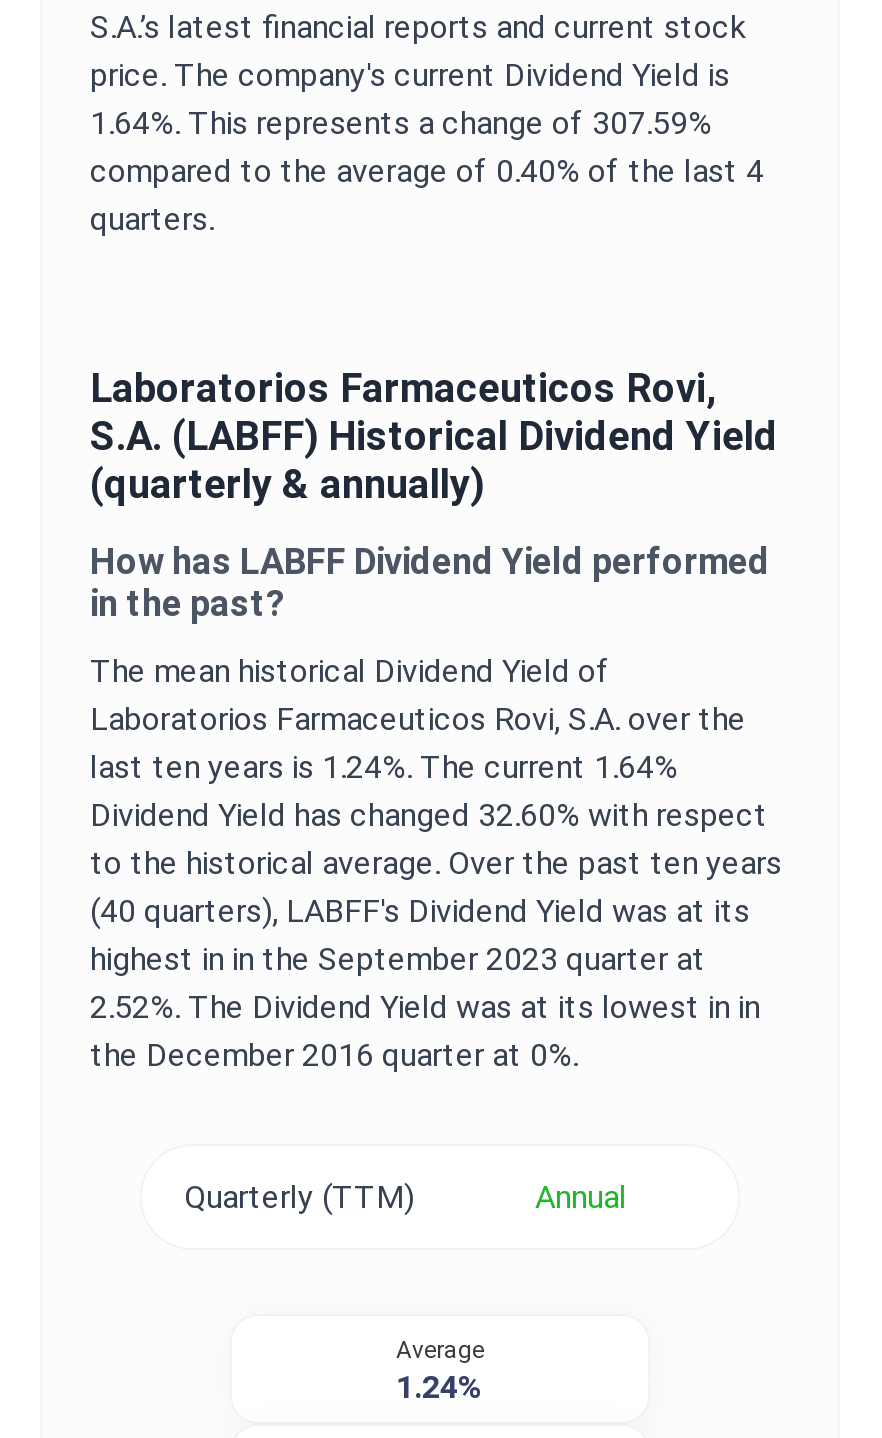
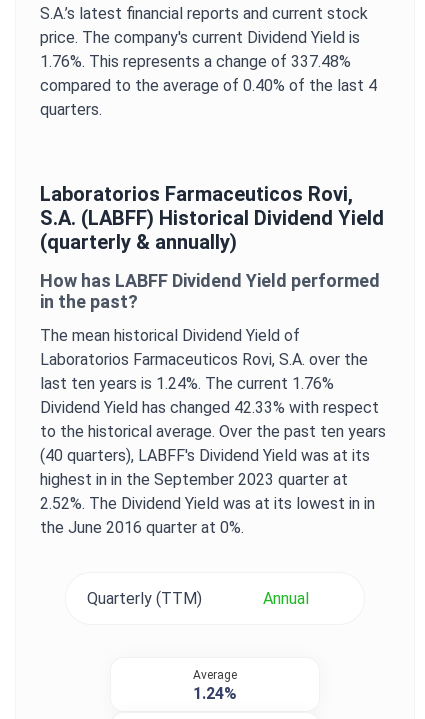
[90,104,712,142] 1.64%. This represents a change of 307.59% -> [40,52,351,71] 1.76%. This represents a change of 337.48%
[90,748,678,786] last ten years is 1.24%. The current 1.64% -> [40,374,334,393] last ten years is 1.24%. The current 1.76%
[90,796,768,834] Dividend Yield has changed 32.60% with respect -> [40,398,379,417] Dividend Yield has changed 42.33% with respect
[90,1036,578,1074] the December 2016 quarter at 0%. -> [40,518,244,537] the June 2016 quarter at 0%.

